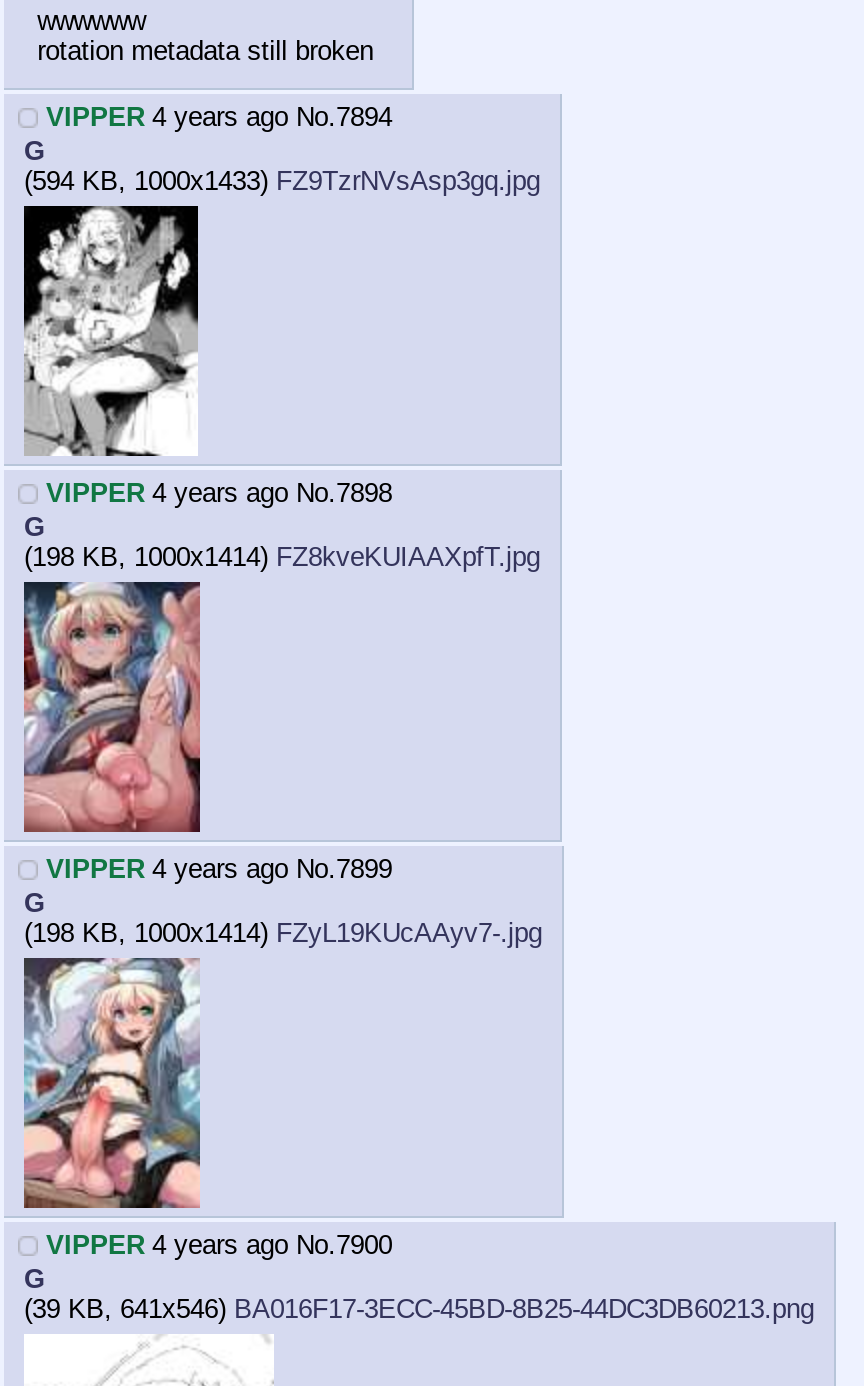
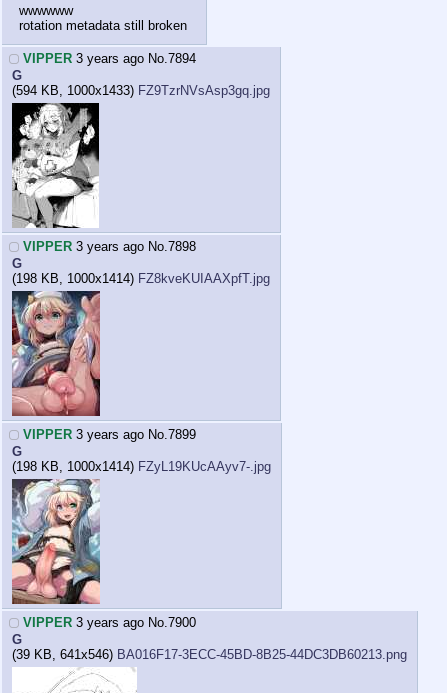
[46,101,392,131] VIPPER 4 years ago No.7894 -> [23,51,196,66] VIPPER 3 years ago No.7894
[46,477,392,507] VIPPER 4 years ago No.7898 -> [23,239,196,254] VIPPER 3 years ago No.7898
[46,853,392,883] VIPPER 4 years ago No.7899 -> [23,427,196,442] VIPPER 3 years ago No.7899
[46,1229,392,1259] VIPPER 4 years ago No.7900 -> [23,615,196,630] VIPPER 3 years ago No.7900

